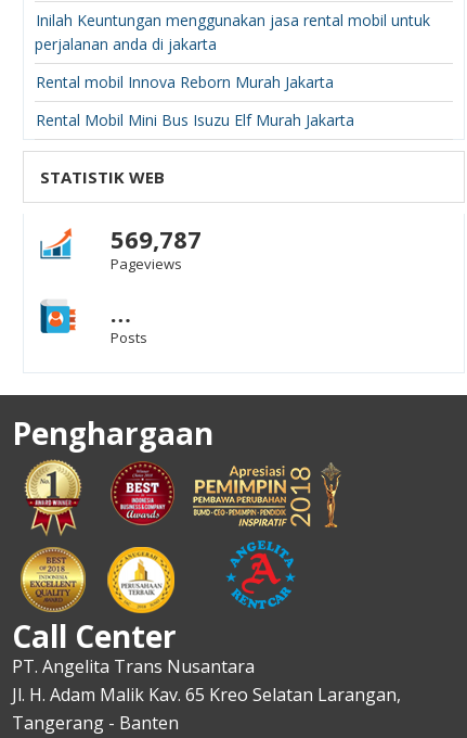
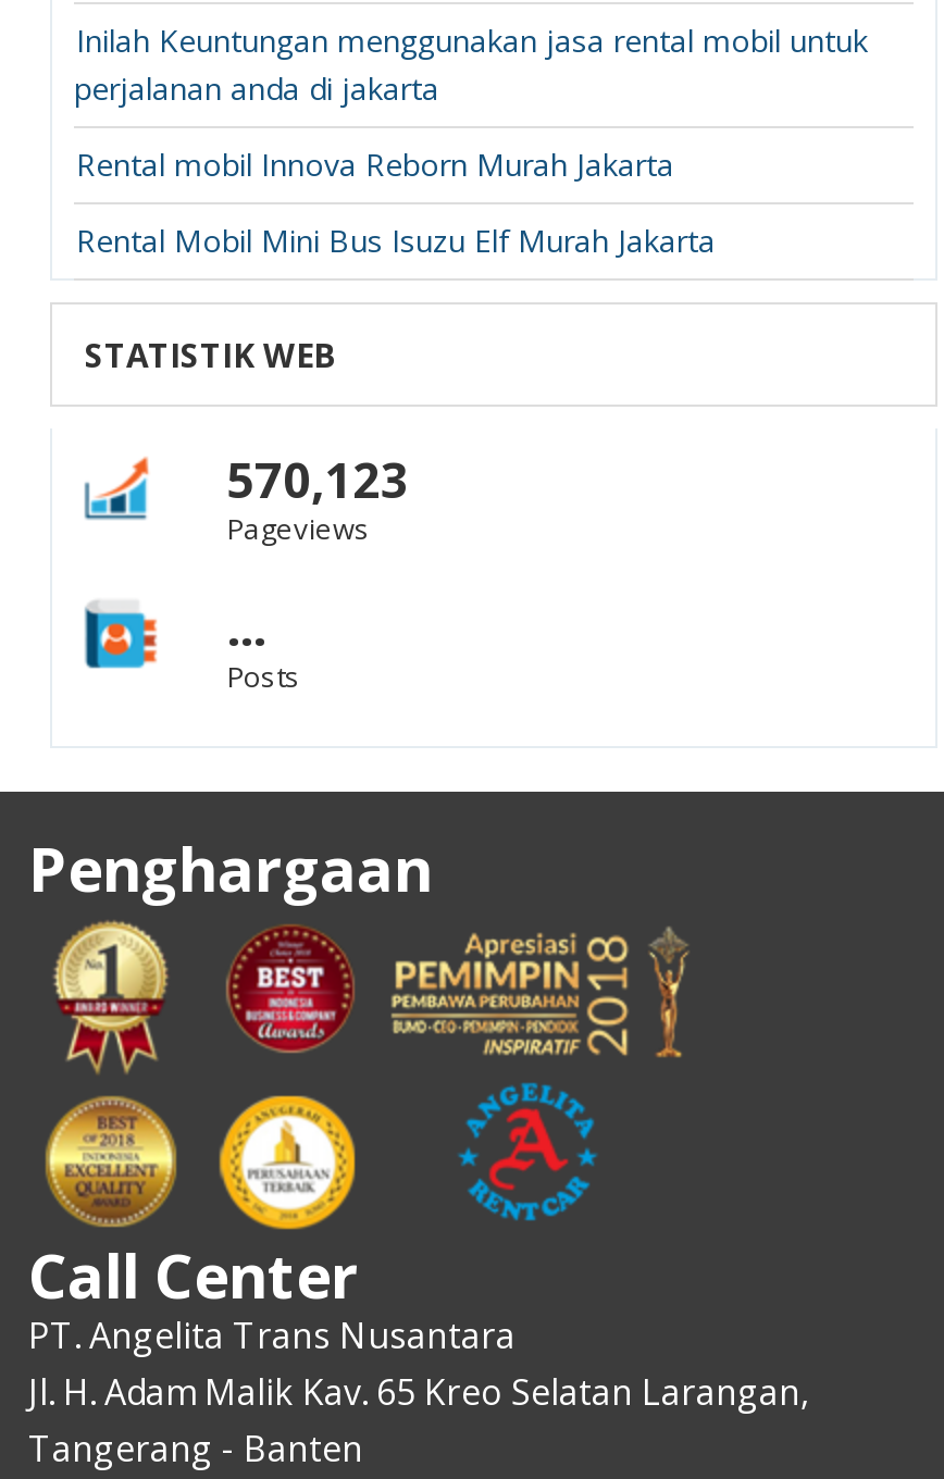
[111,223,202,255] 569,787 -> [226,447,409,512] 570,123

